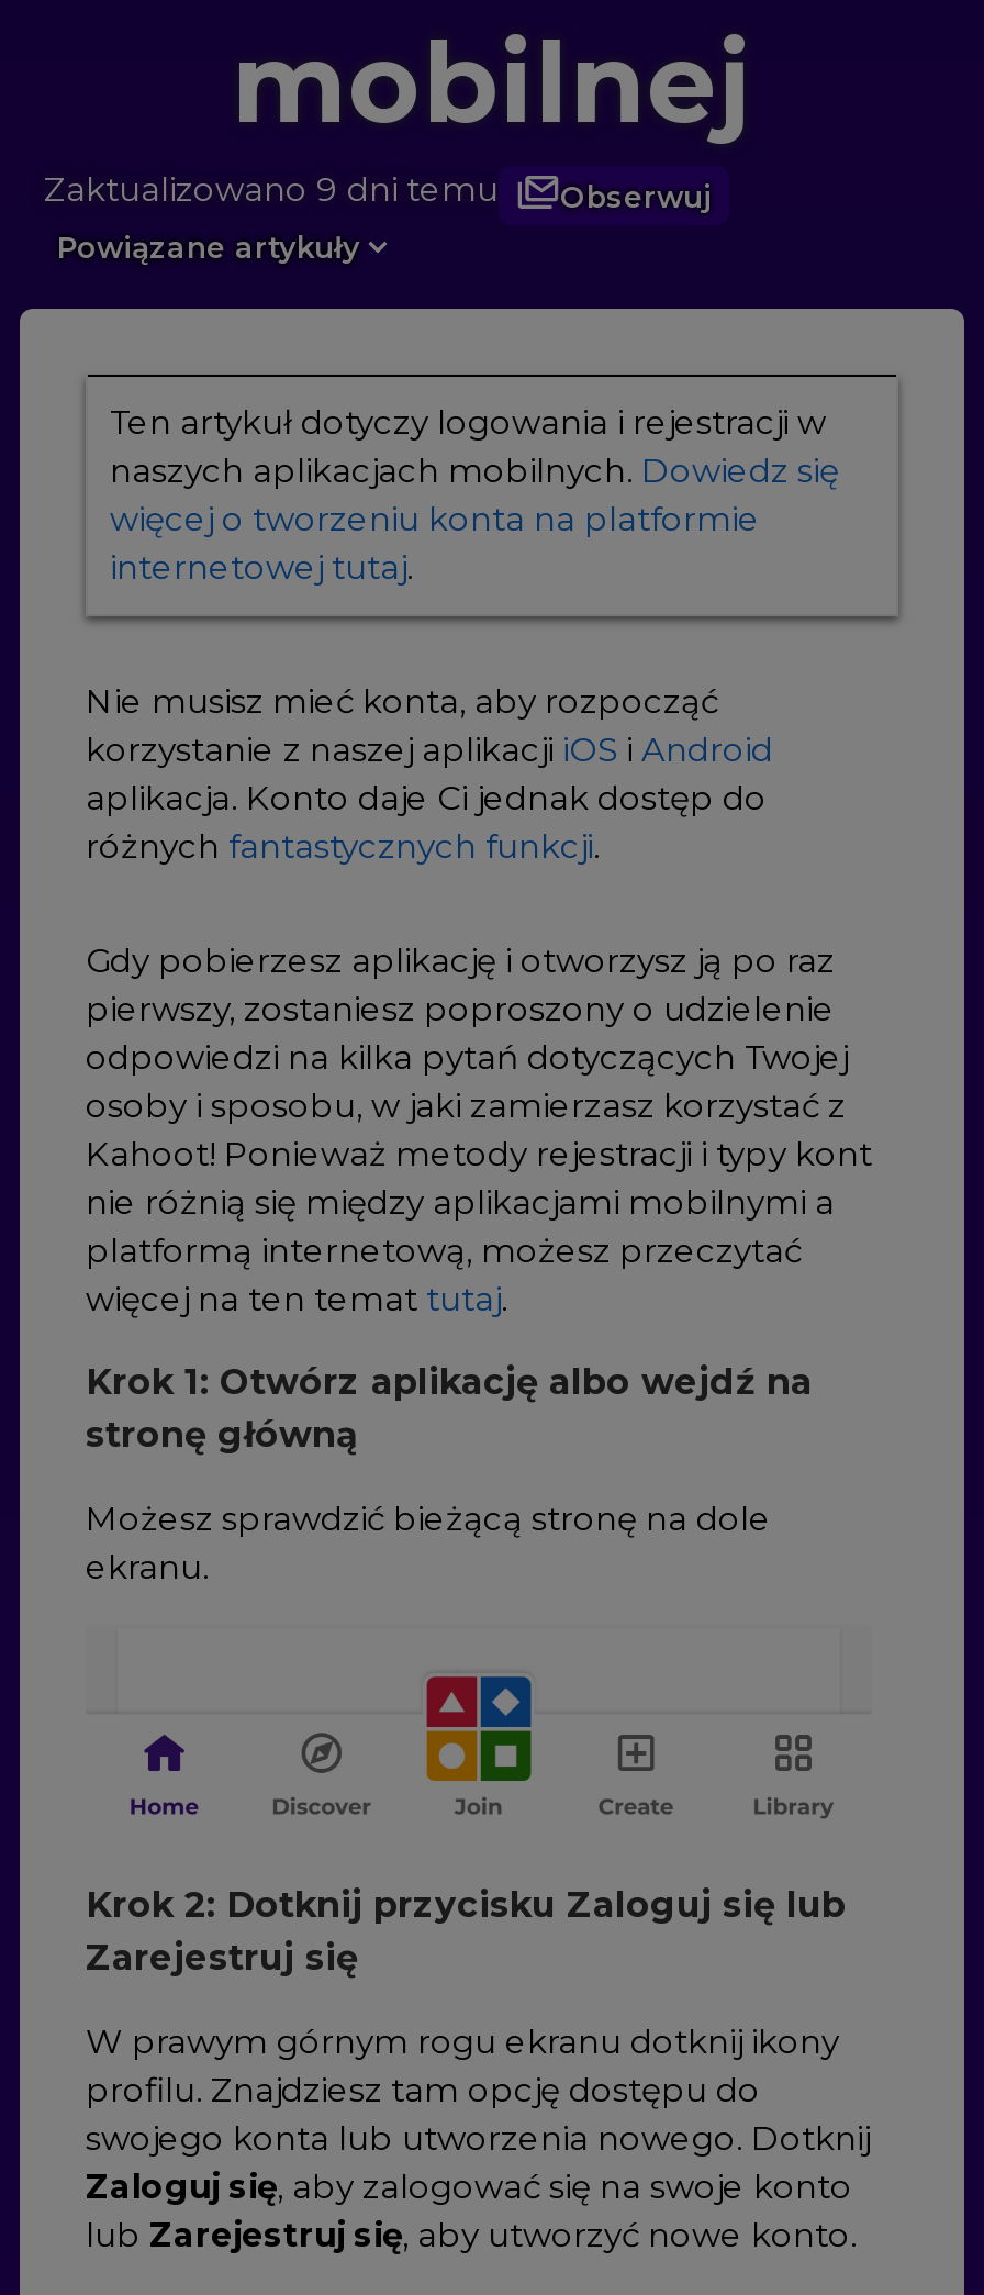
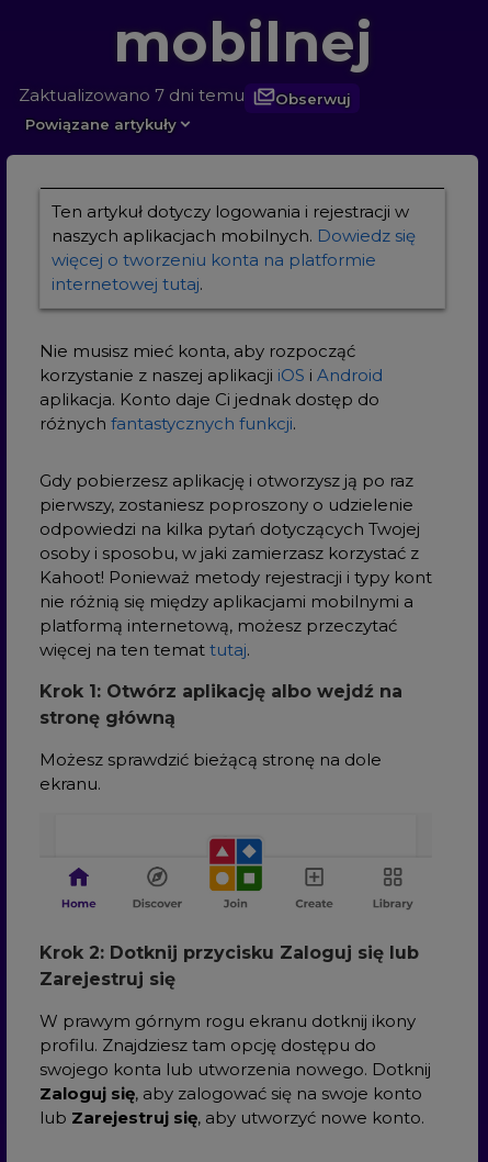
[44,168,499,210] Zaktualizowano 9 dni temu -> [19,85,245,105] Zaktualizowano 7 dni temu

